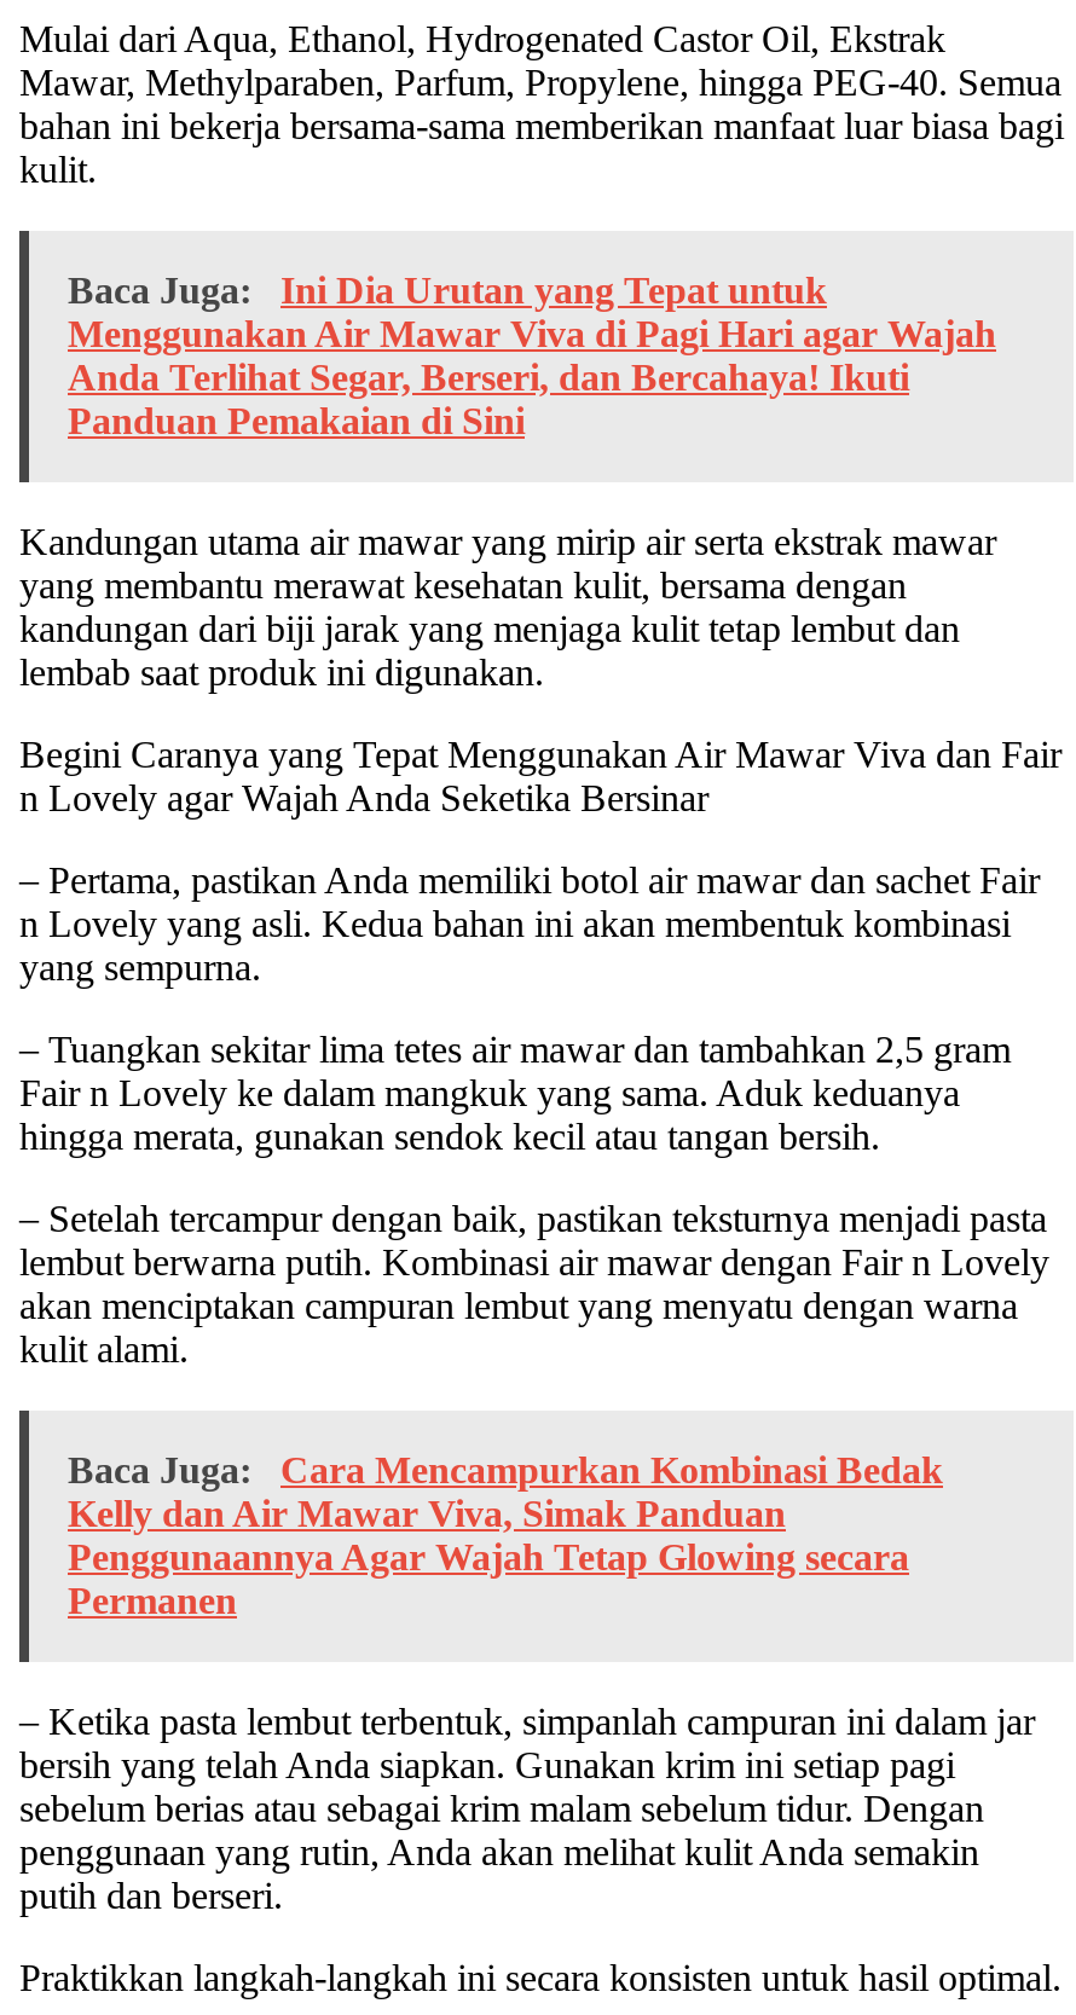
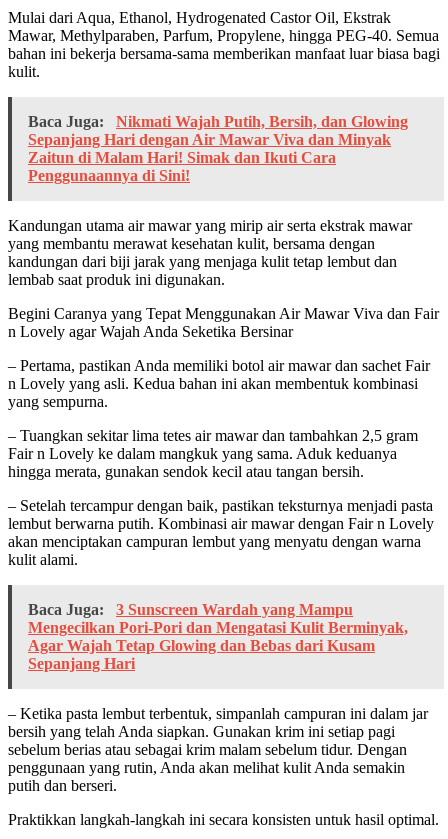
[68,270,996,441] Baca Juga: Ini Dia Urutan yang Tepat untuk | Menggunakan Air Mawar Viva di Pagi Hari agar Wajah | Anda Terlihat Segar, Berseri, dan Bercahaya! Ikuti | Panduan Pemakaian di Sini -> [28,113,408,184] Baca Juga: Nikmati Wajah Putih, Bersih, dan Glowing | Sepanjang Hari dengan Air Mawar Viva dan Minyak | Zaitun di Malam Hari! Simak dan Ikuti Cara | Penggunaannya di Sini!
[68,1449,943,1621] Baca Juga: Cara Mencampurkan Kombinasi Bedak | Kelly dan Air Mawar Viva, Simak Panduan | Penggunaannya Agar Wajah Tetap Glowing secara | Permanen -> [28,601,408,672] Baca Juga: 3 Sunscreen Wardah yang Mampu | Mengecilkan Pori-Pori dan Mengatasi Kulit Berminyak, | Agar Wajah Tetap Glowing dan Bebas dari Kusam | Sepanjang Hari

